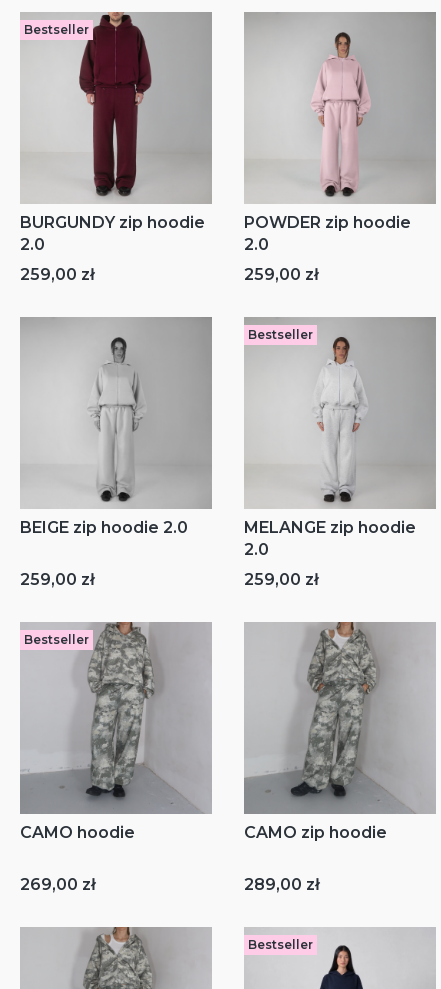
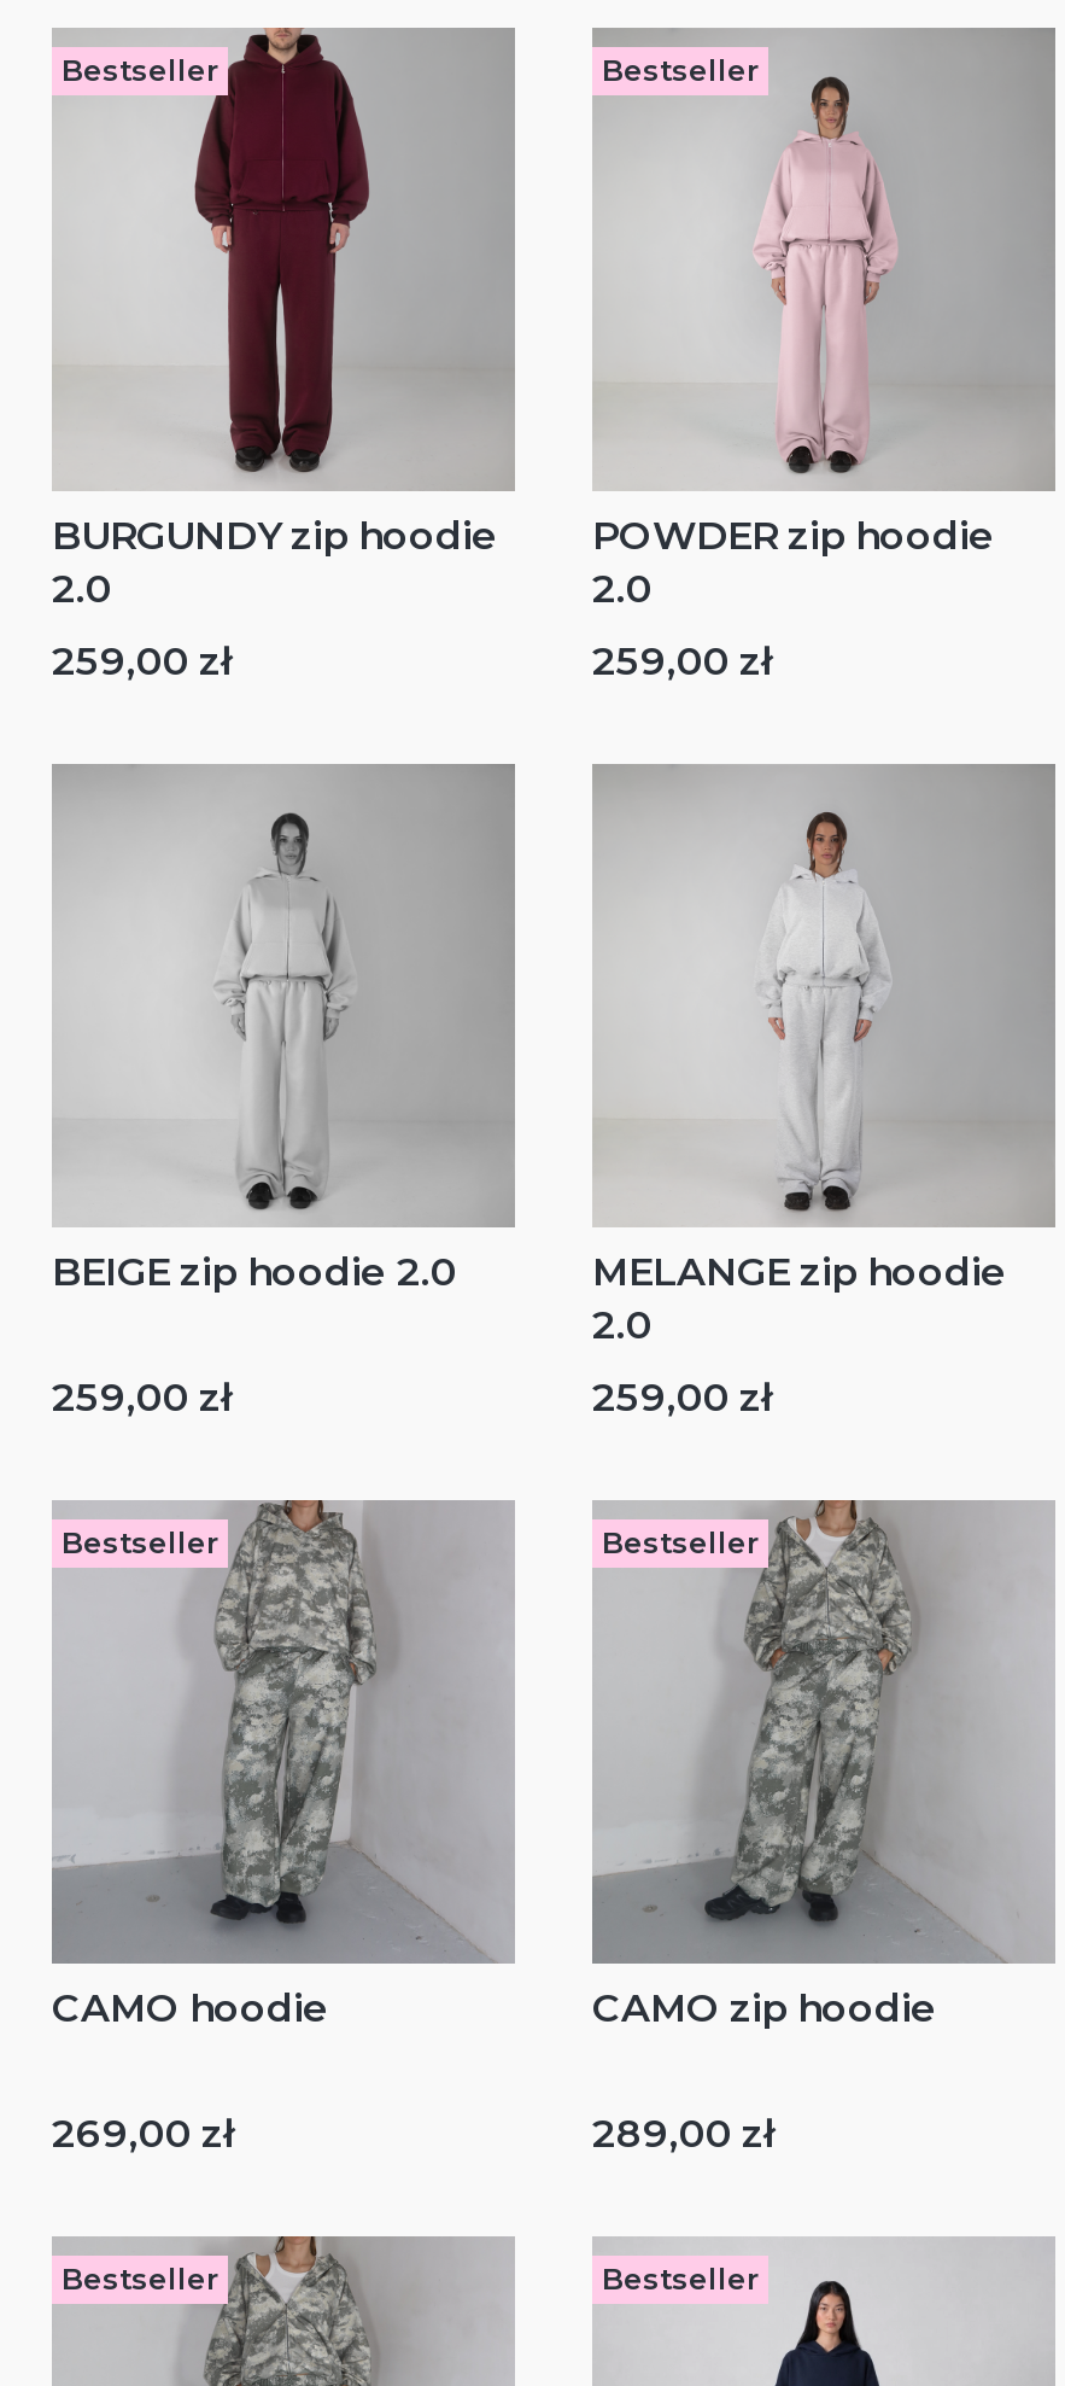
none -> [602,52,759,88] Bestseller
[248,327,313,342] Bestseller -> none
none -> [602,1524,759,1560] Bestseller
none -> [62,2260,218,2296] Bestseller

